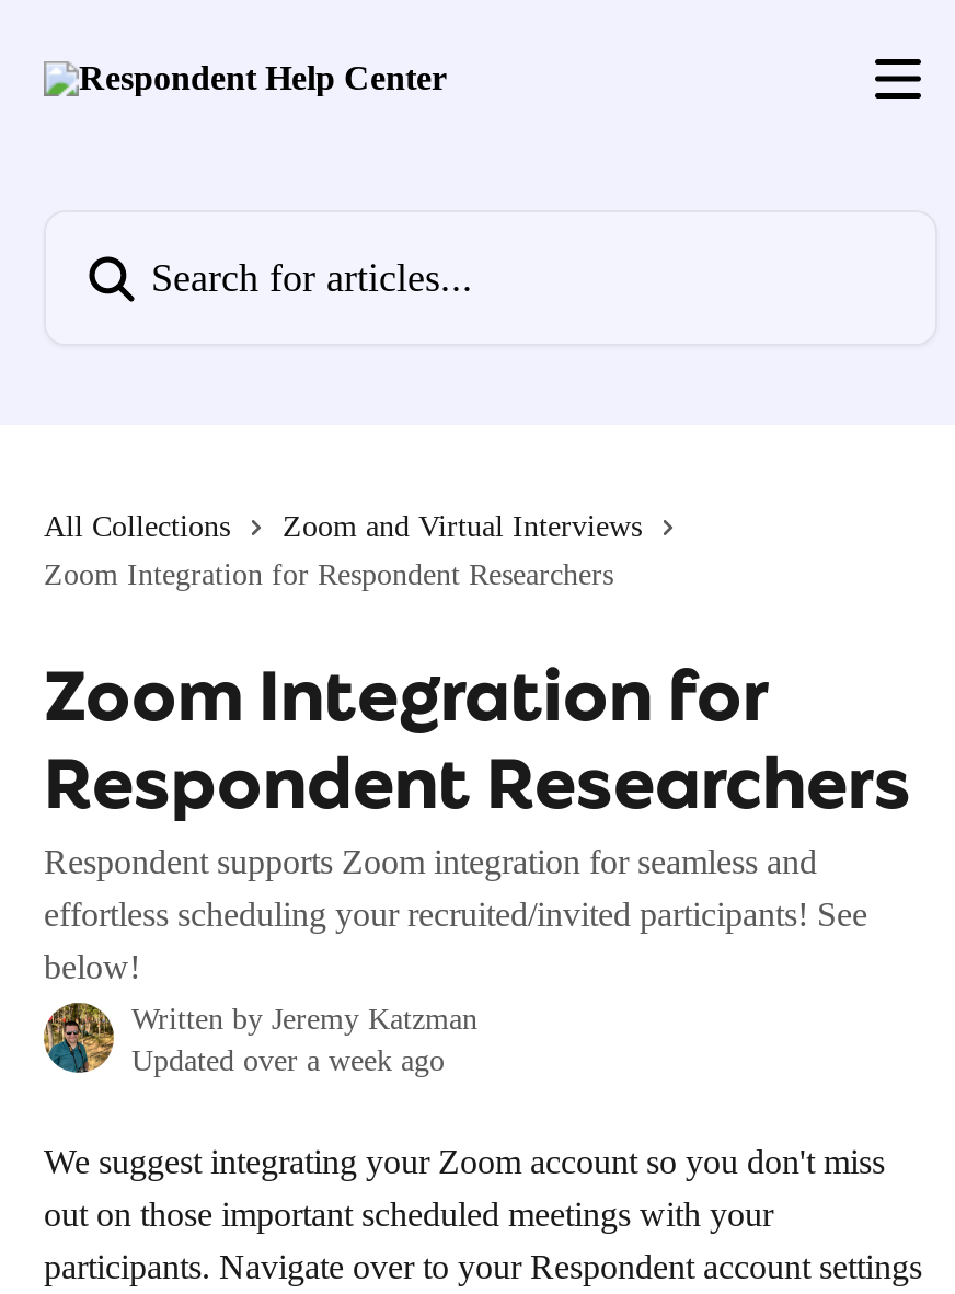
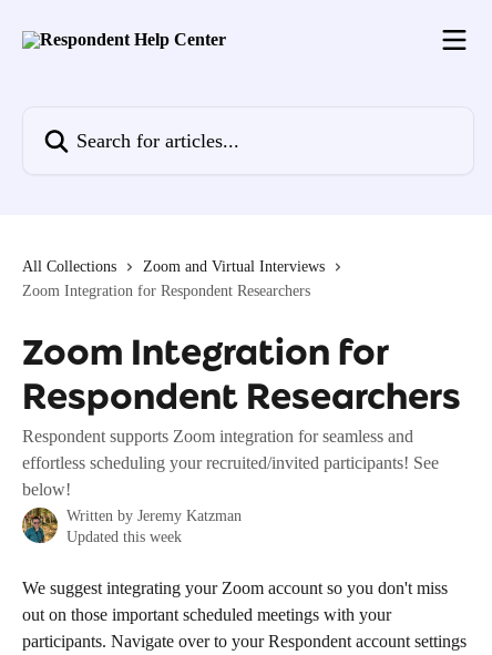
[131,1044,445,1077] Updated over a week ago -> [66,529,182,545] Updated this week

